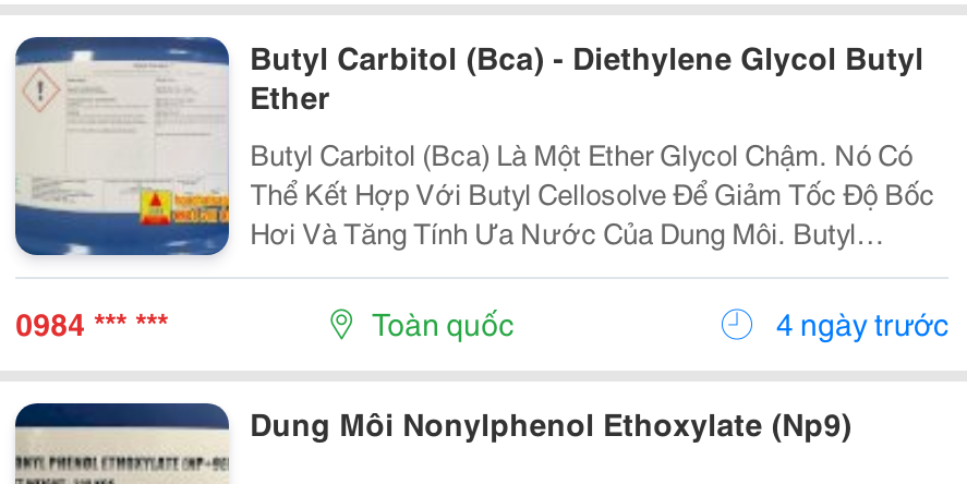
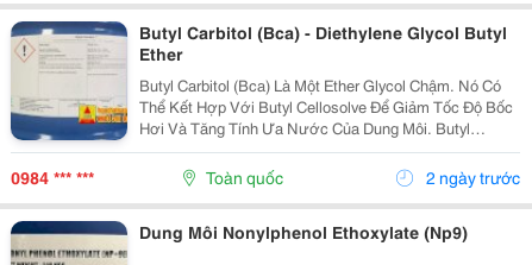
[770,301,948,344] 4 ngày trước -> [423,165,520,189] 2 ngày trước

